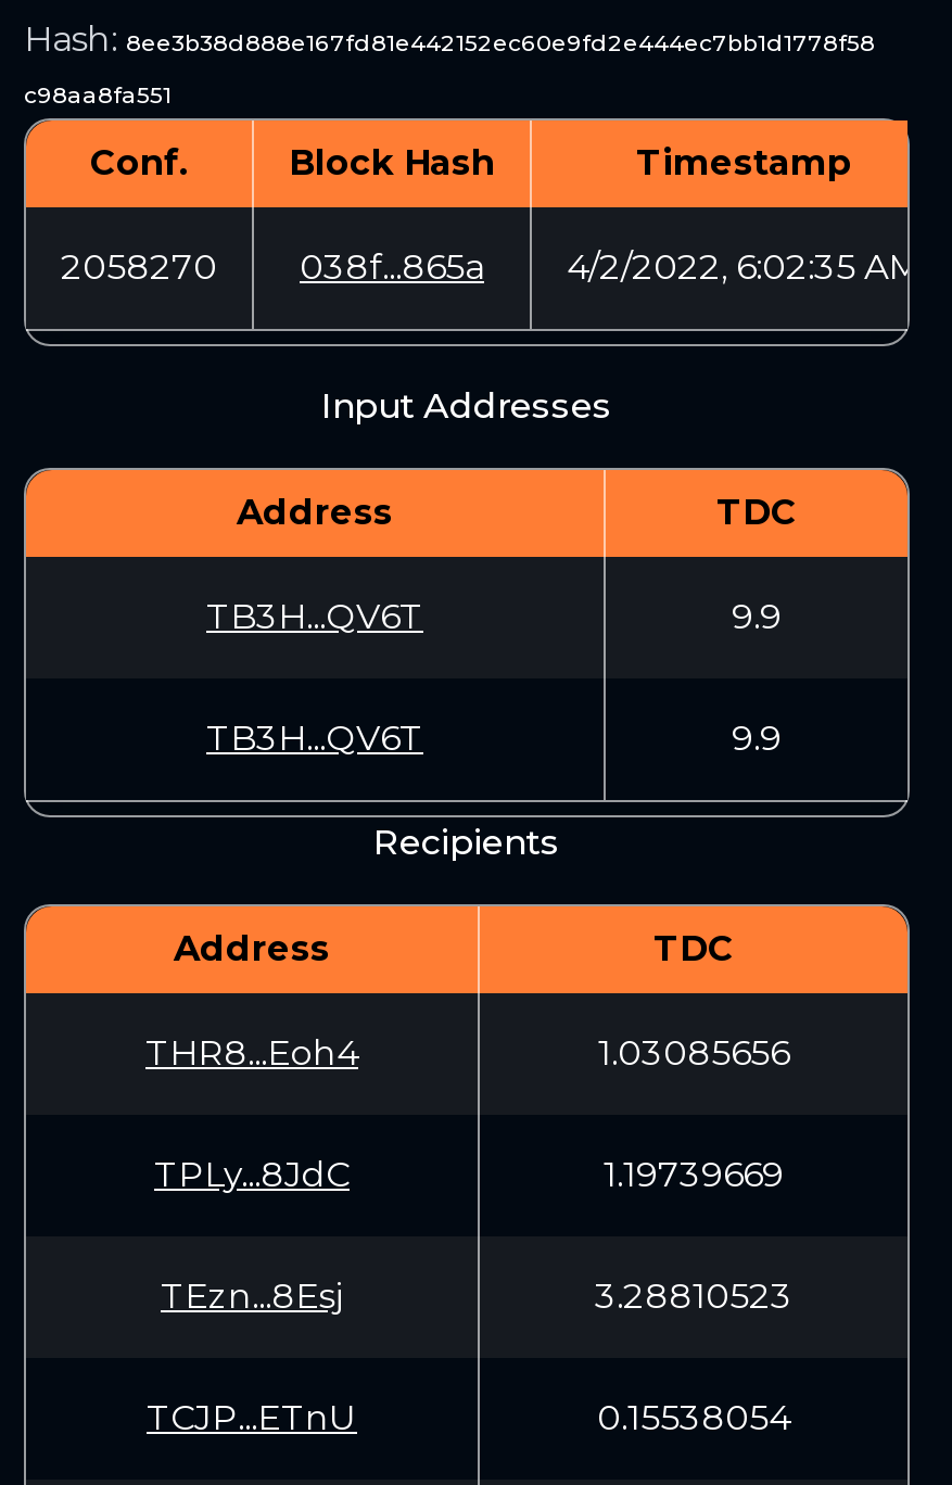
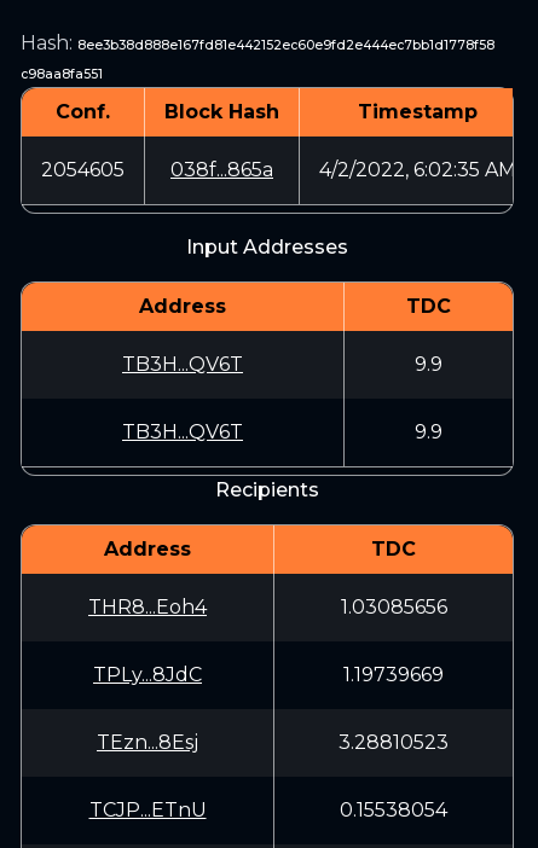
[61,246,921,288] 2058270 038f...865a 4/2/2022, 6:02:35 AM -> [41,158,516,181] 2054605 038f...865a 4/2/2022, 6:02:35 AM

